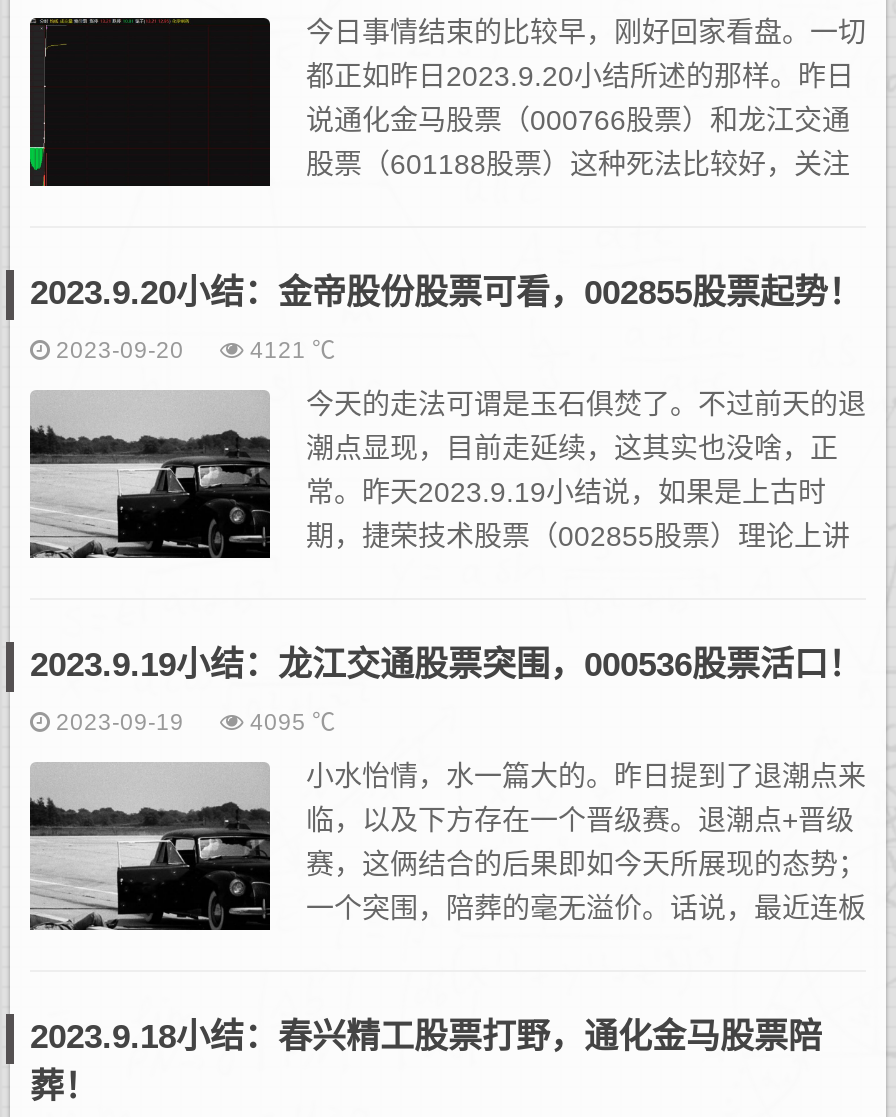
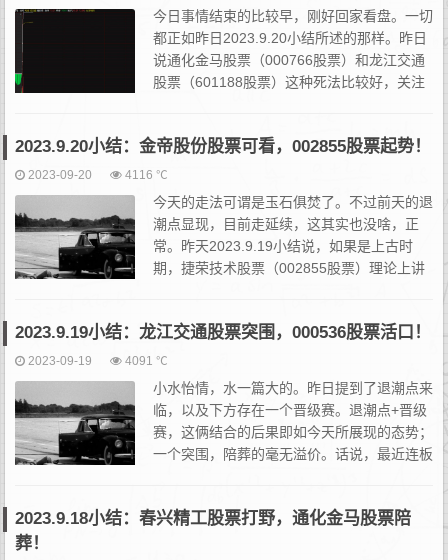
[244,336,336,362] 4121 ℃ -> [122,168,168,181] 4116 ℃
[244,708,336,734] 4095 ℃ -> [122,354,168,367] 4091 ℃

